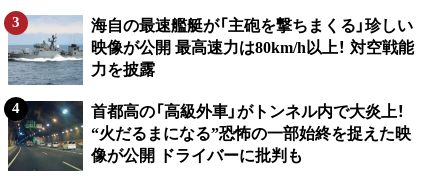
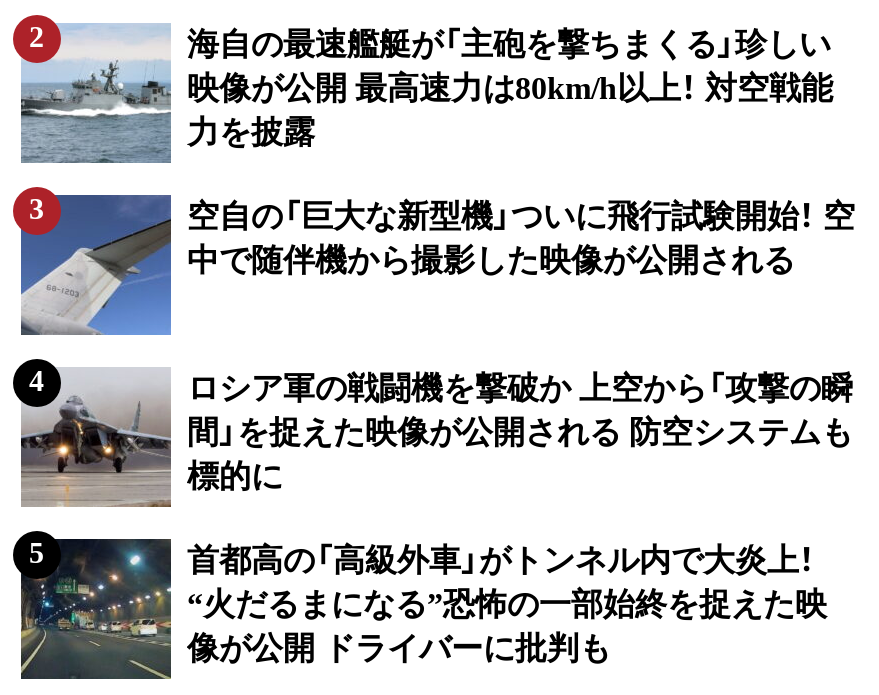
none -> [11,185,855,337] [image] | 空自の「巨大な新型機」ついに飛行試験開始！ 空 | 中で随伴機から撮影した映像が公開される
none -> [11,357,853,509] [image] | ロシア軍の戦闘機を撃破か 上空から「攻撃の瞬 | 間」を捉えた映像が公開される 防空システムも | 標的に

